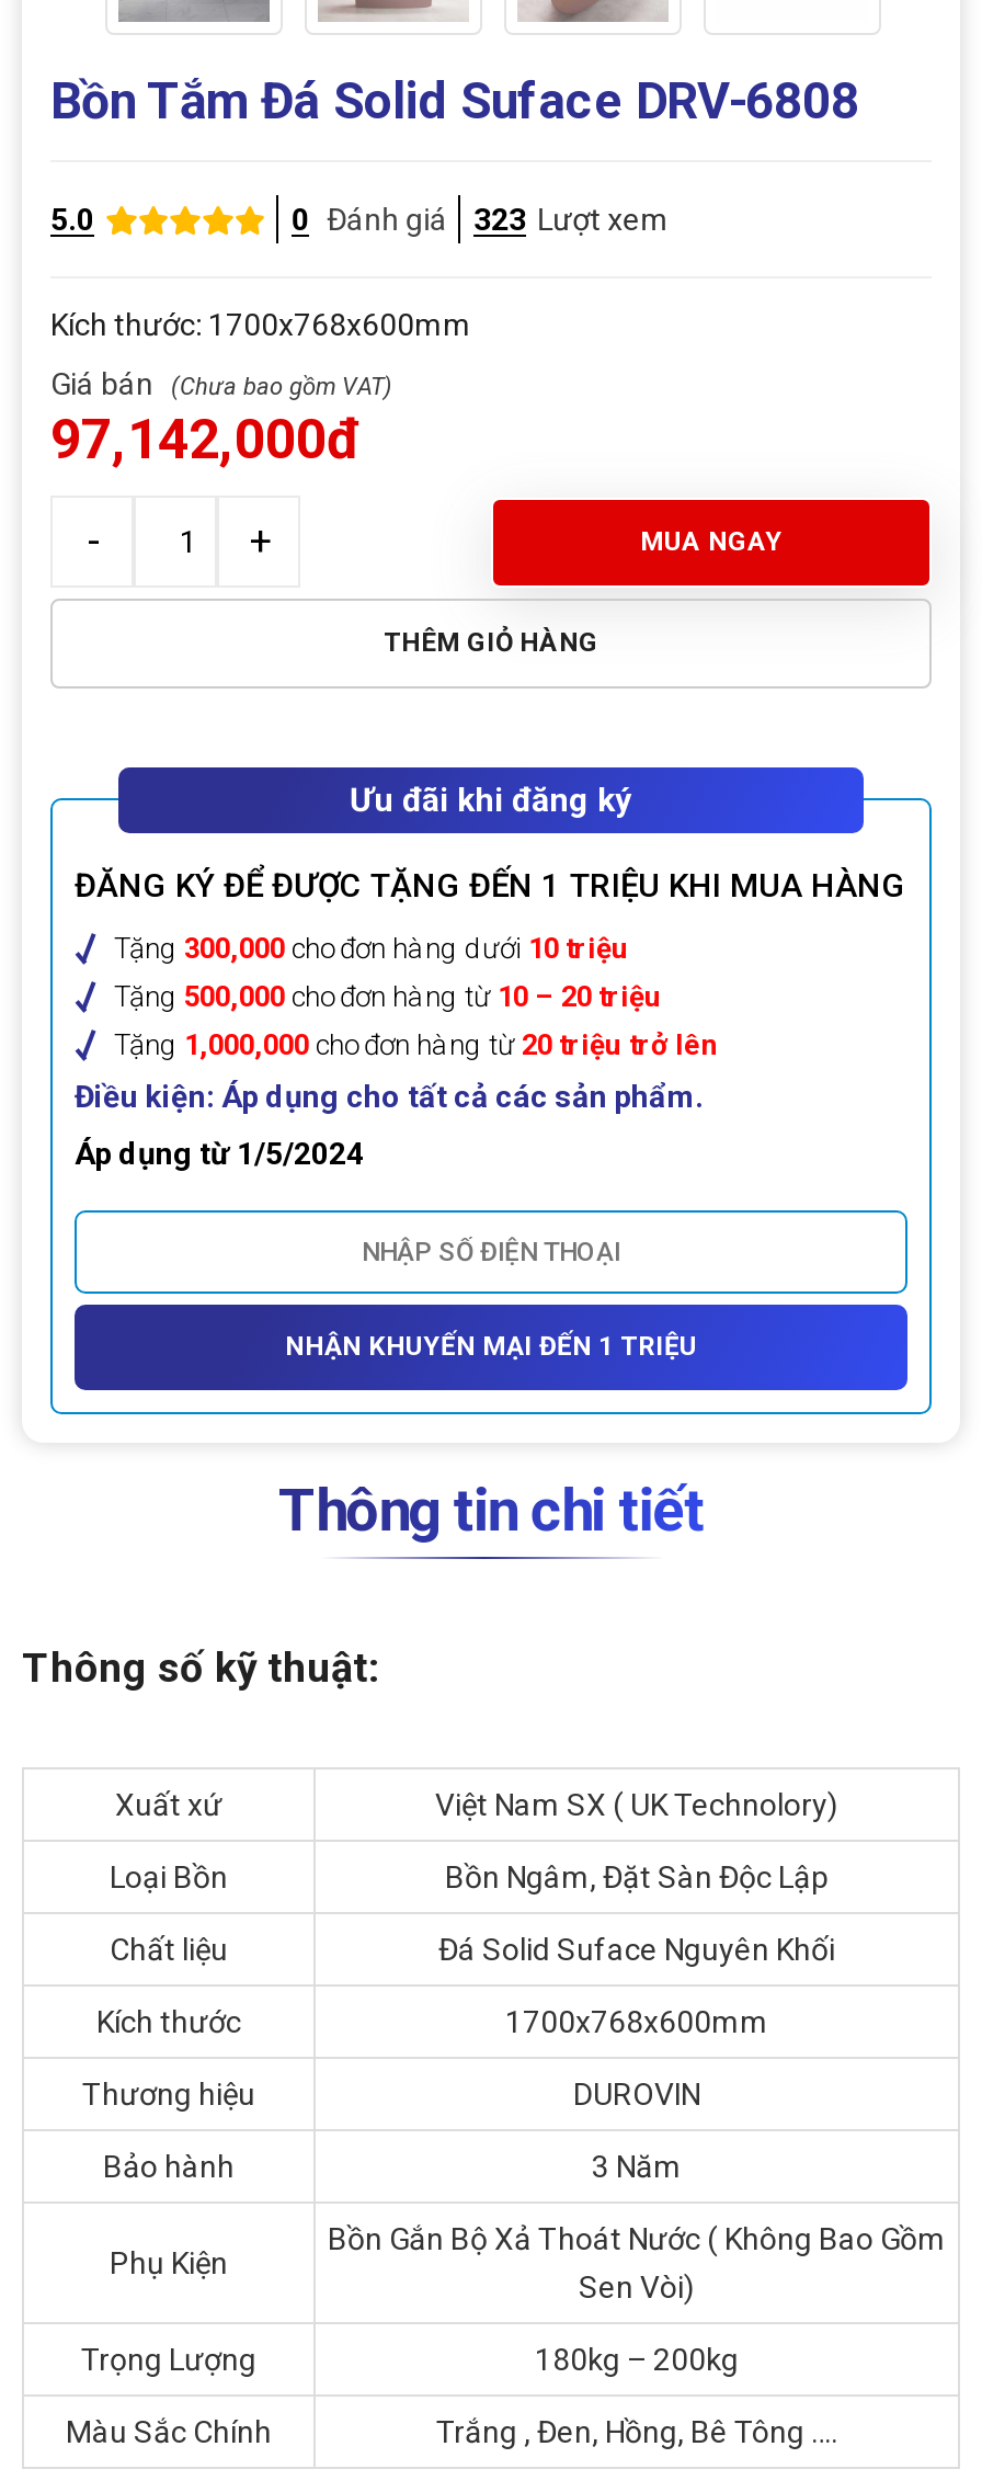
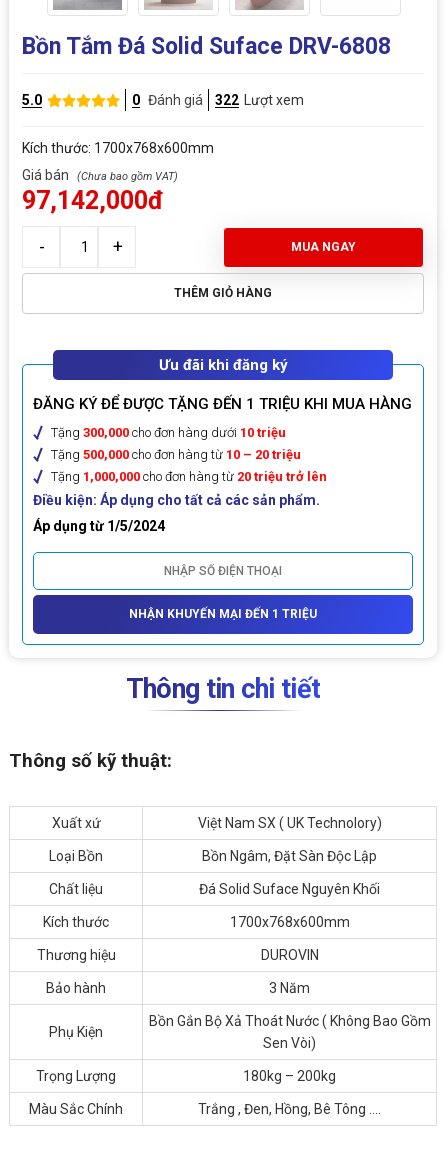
[292,203,669,238] 0 Đánh giá 323 Lượt xem -> [132,92,304,108] 0 Đánh giá 322 Lượt xem

